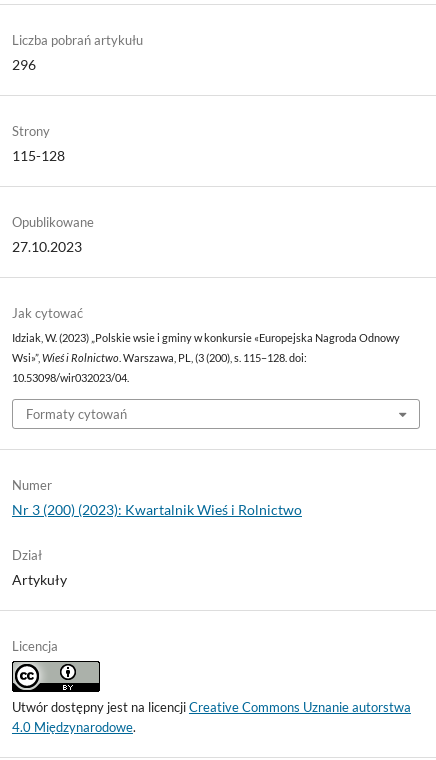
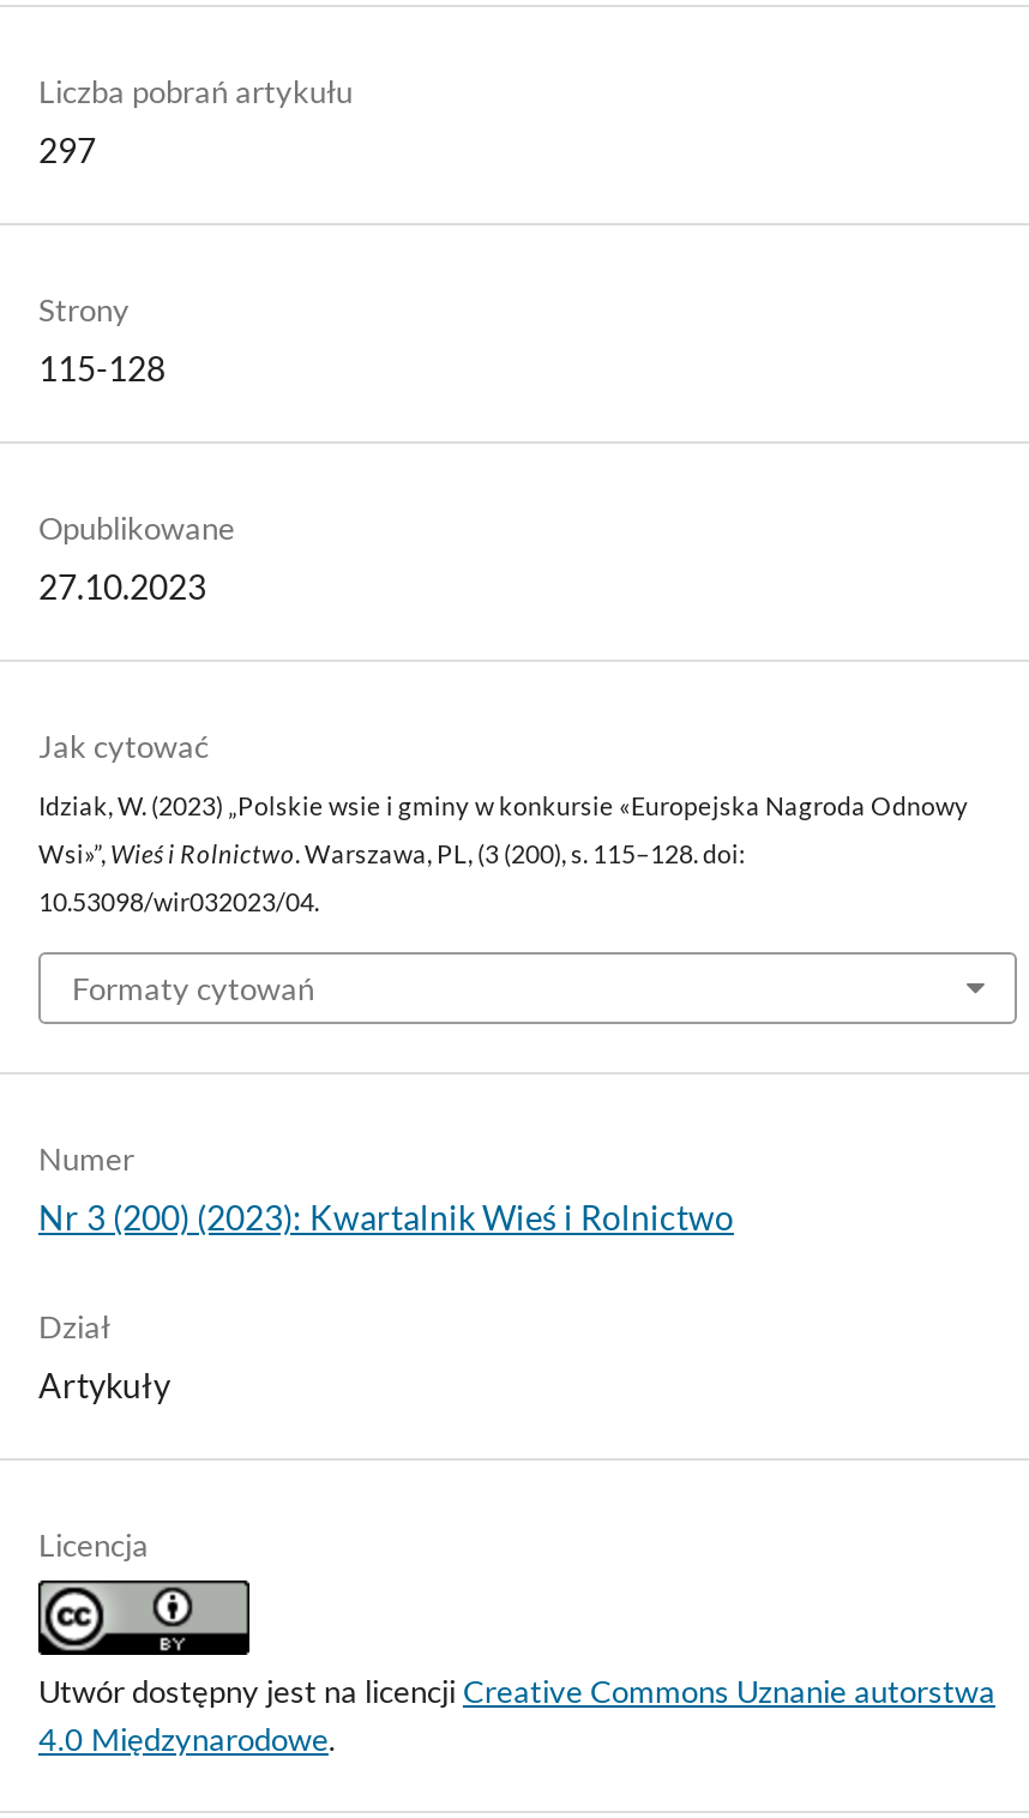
[12,56,36,73] 296 -> [38,130,96,171] 297

